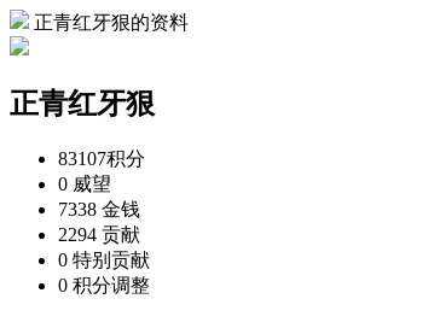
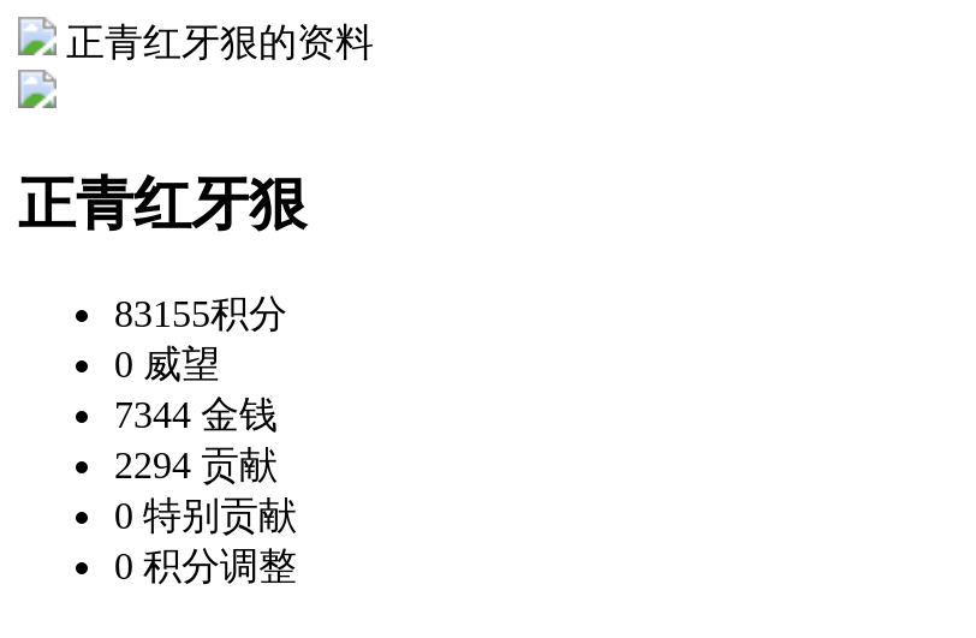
[58,148,145,169] 83107积分 -> [114,293,287,334] 83155积分
[58,199,140,219] 7338金钱 -> [114,394,278,434] 7344金钱

